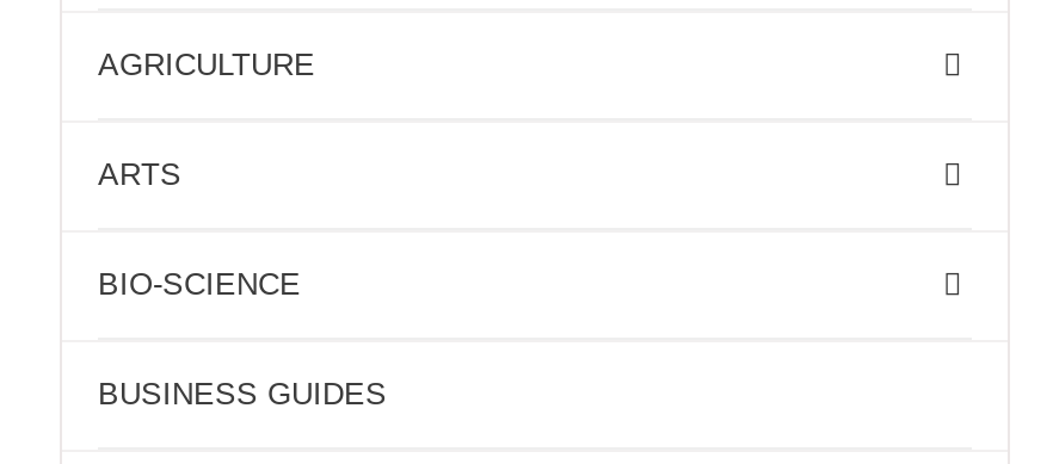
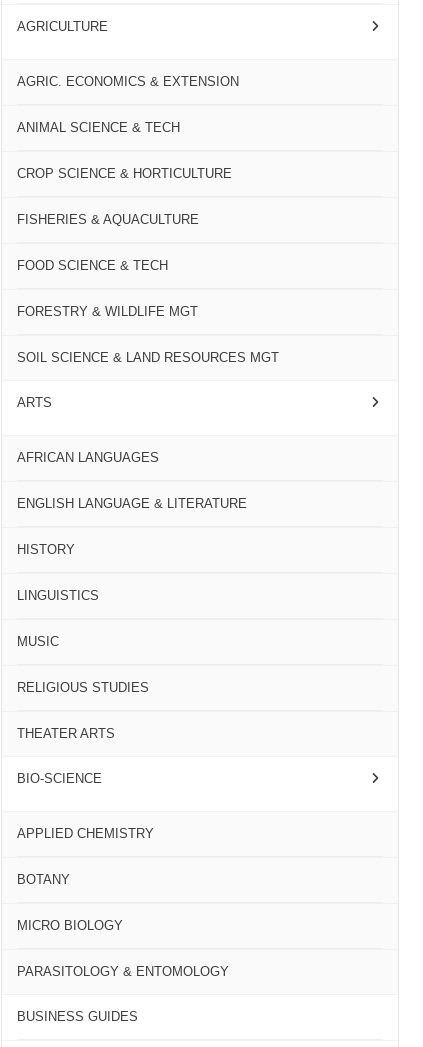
none -> [17,74,279,365] AGRIC. ECONOMICS & EXTENSION | ANIMAL SCIENCE & TECH | CROP SCIENCE & HORTICULTURE | FISHERIES & AQUACULTURE | FOOD SCIENCE & TECH | FORESTRY & WILDLIFE MGT | SOIL SCIENCE & LAND RESOURCES MGT
none -> [17,450,247,741] AFRICAN LANGUAGES | ENGLISH LANGUAGE & LITERATURE | HISTORY | LINGUISTICS | MUSIC | RELIGIOUS STUDIES | THEATER ARTS
none -> [17,826,229,979] APPLIED CHEMISTRY | BOTANY | MICRO BIOLOGY | PARASITOLOGY & ENTOMOLOGY

